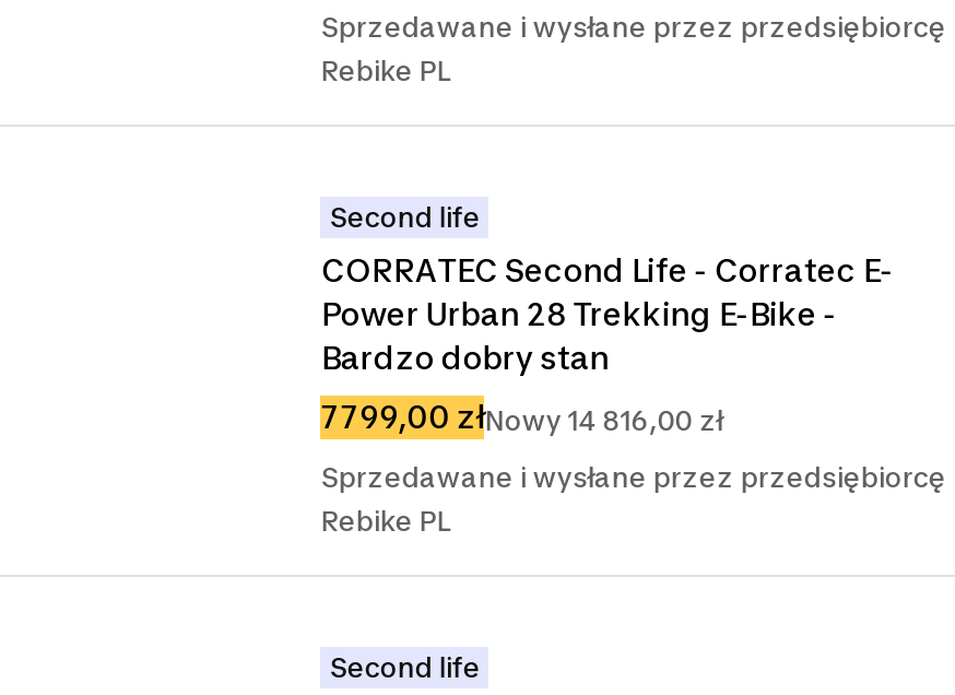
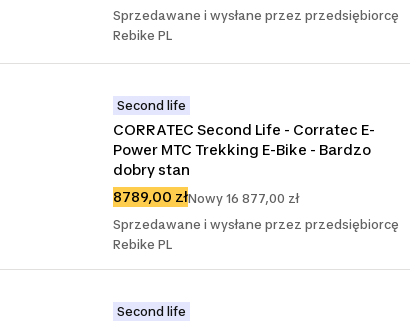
[321,295,837,376] Power Urban 28 Trekking E-Bike - | Bardzo dobry stan -> [113,141,371,178] Power MTC Trekking E-Bike - Bardzo | dobry stan
[321,398,723,438] 7799,00 złNowy 14 816,00 zł -> [113,188,299,206] 8789,00 złNowy 16 877,00 zł

